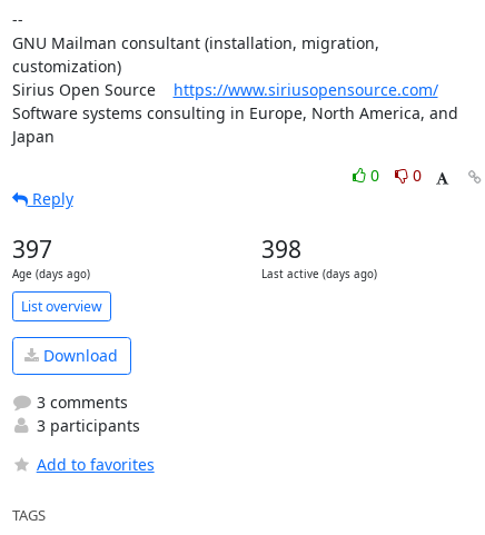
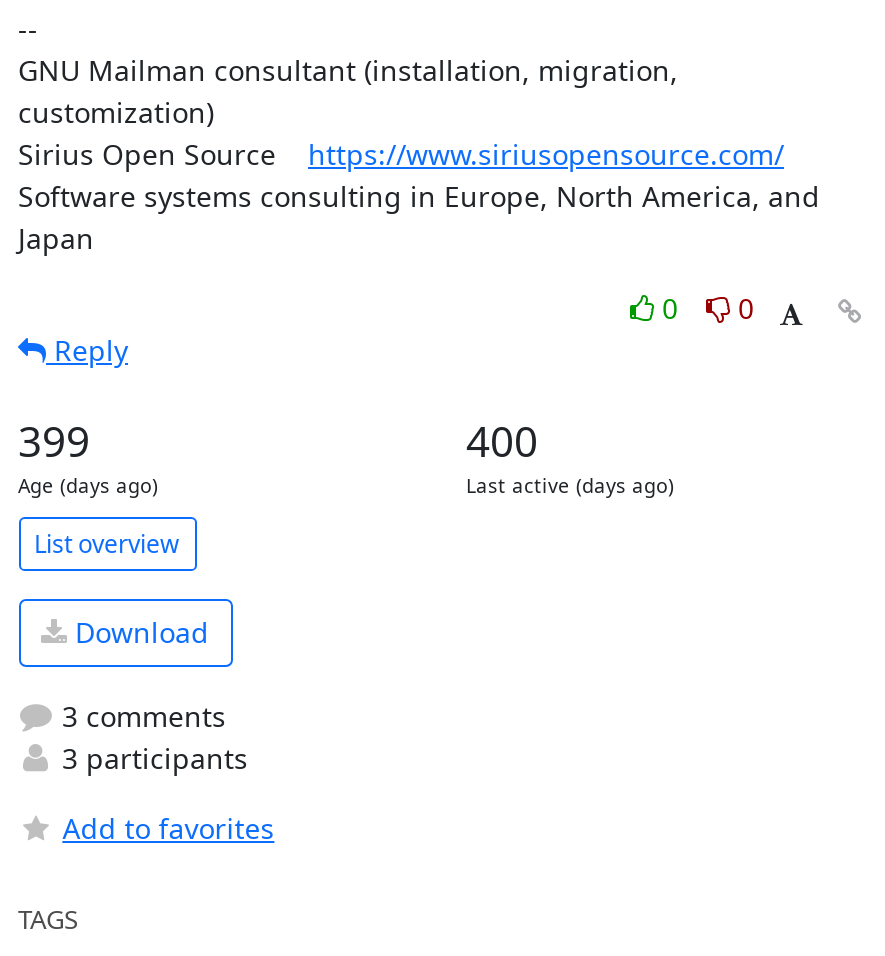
[12,234,52,265] 397 -> [18,413,90,469] 399
[261,234,301,265] 398 -> [466,413,538,469] 400

